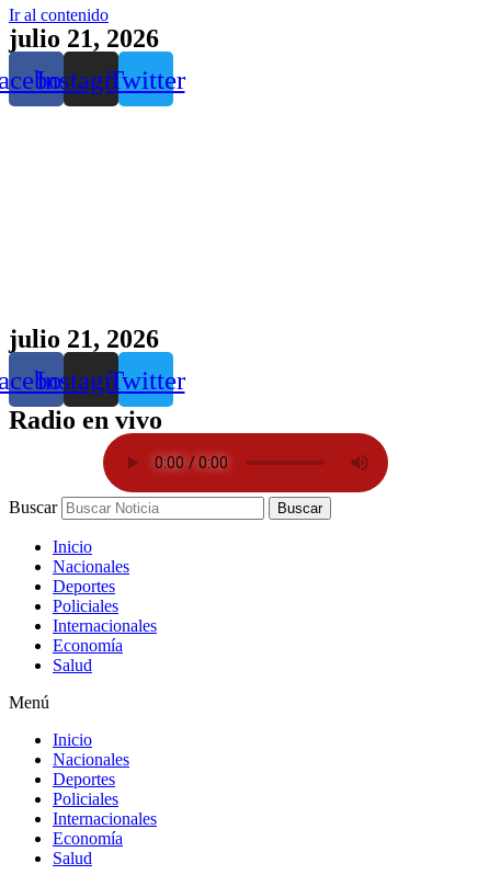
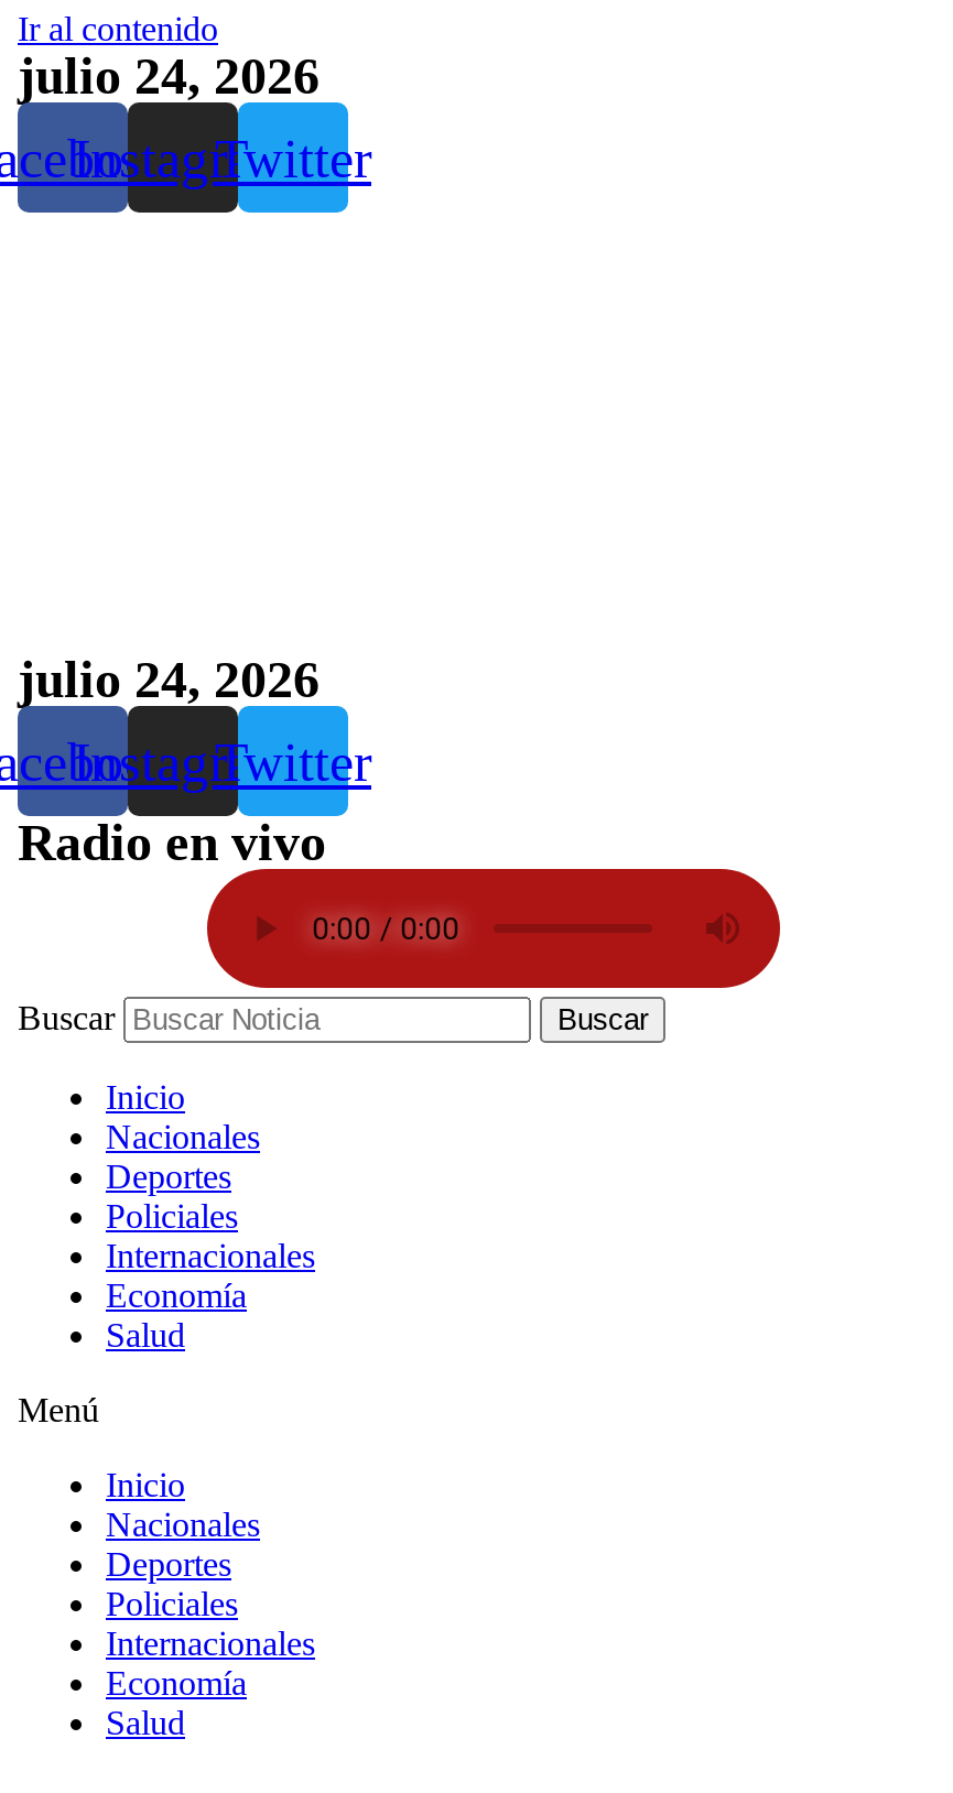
[9,24,159,53] julio 21, 2026 -> [18,47,320,105] julio 24, 2026
[9,325,159,353] julio 21, 2026 -> [18,651,320,708] julio 24, 2026

